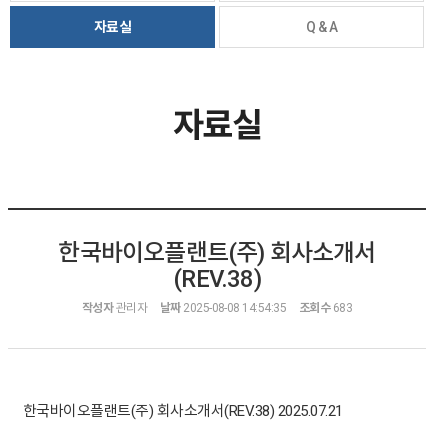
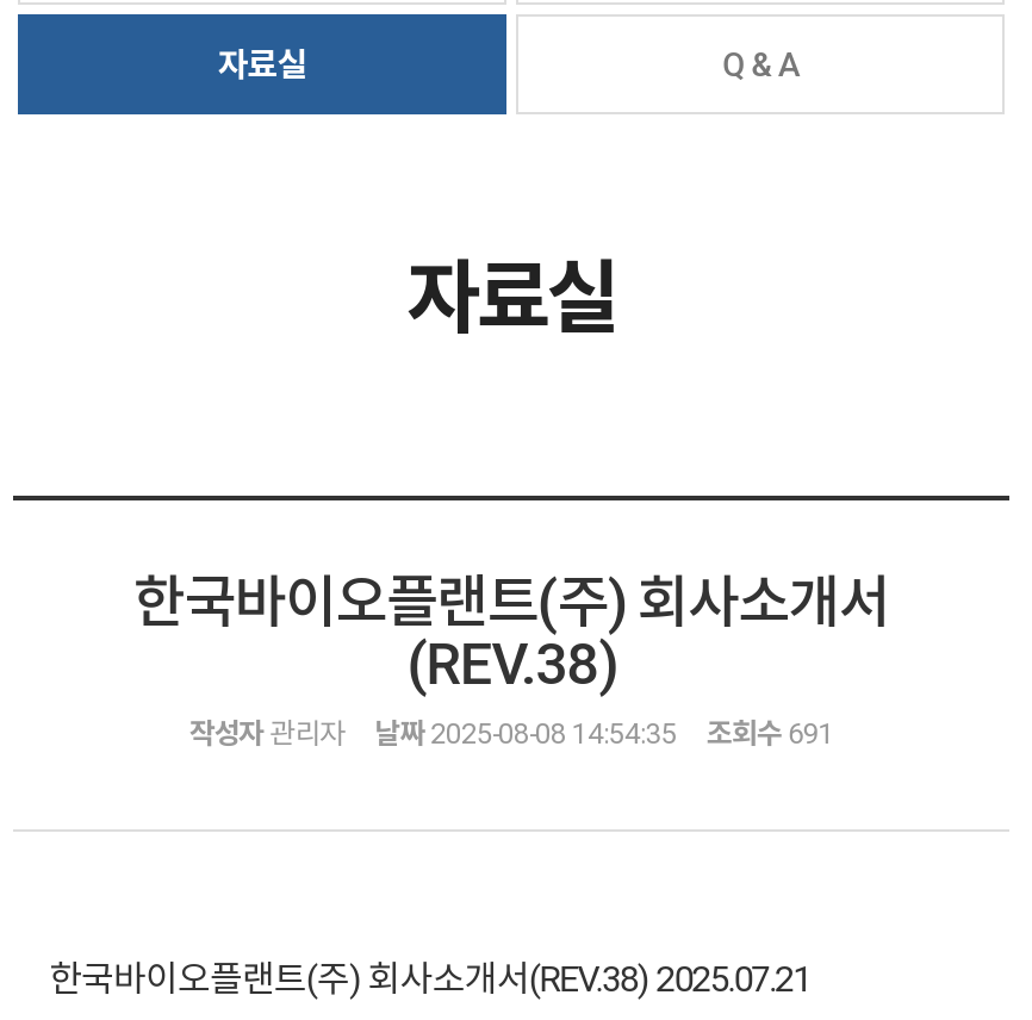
[82,301,352,315] 작성자 관리자 날짜 2025-08-08 14:54:35 조회수 683 -> [189,717,834,751] 작성자 관리자 날짜 2025-08-08 14:54:35 조회수 691

